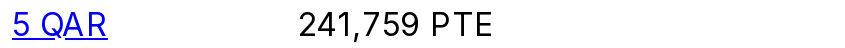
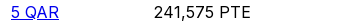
[298,4,494,44] 241,759 PTE -> [154,2,251,22] 241,575 PTE

